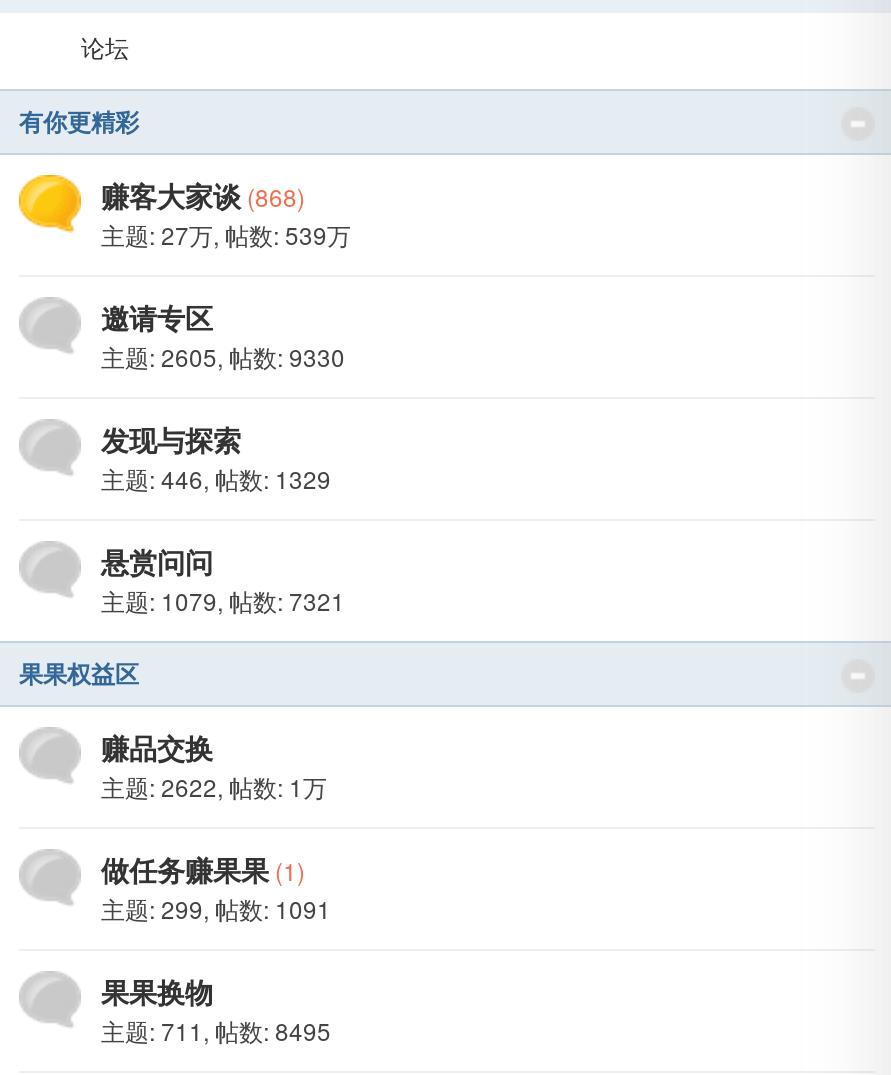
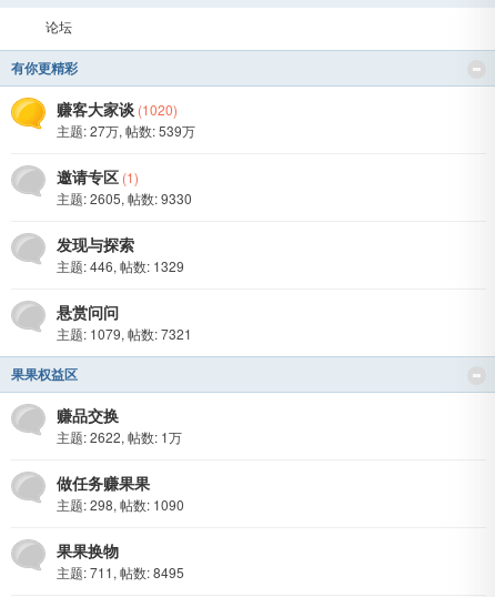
[101,175,305,215] 赚客大家谈(868) -> [57,98,178,120] 赚客大家谈(1020)
[101,297,213,337] 邀请专区 -> [57,165,139,188] 邀请专区(1)
[101,849,331,925] 做任务赚果果(1) | 主题: 299,帖数: 1091 -> [57,472,184,514] 做任务赚果果 | 主题: 298,帖数: 1090

